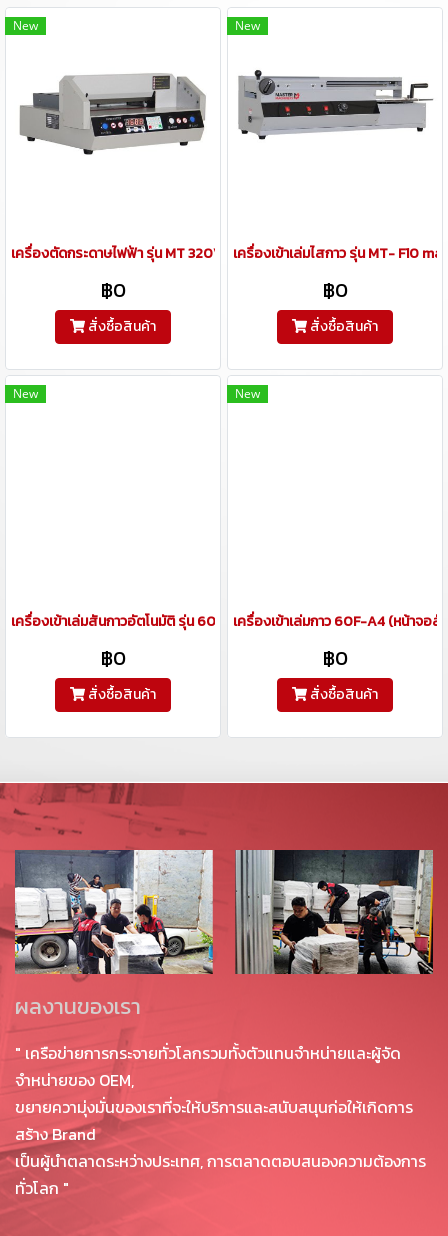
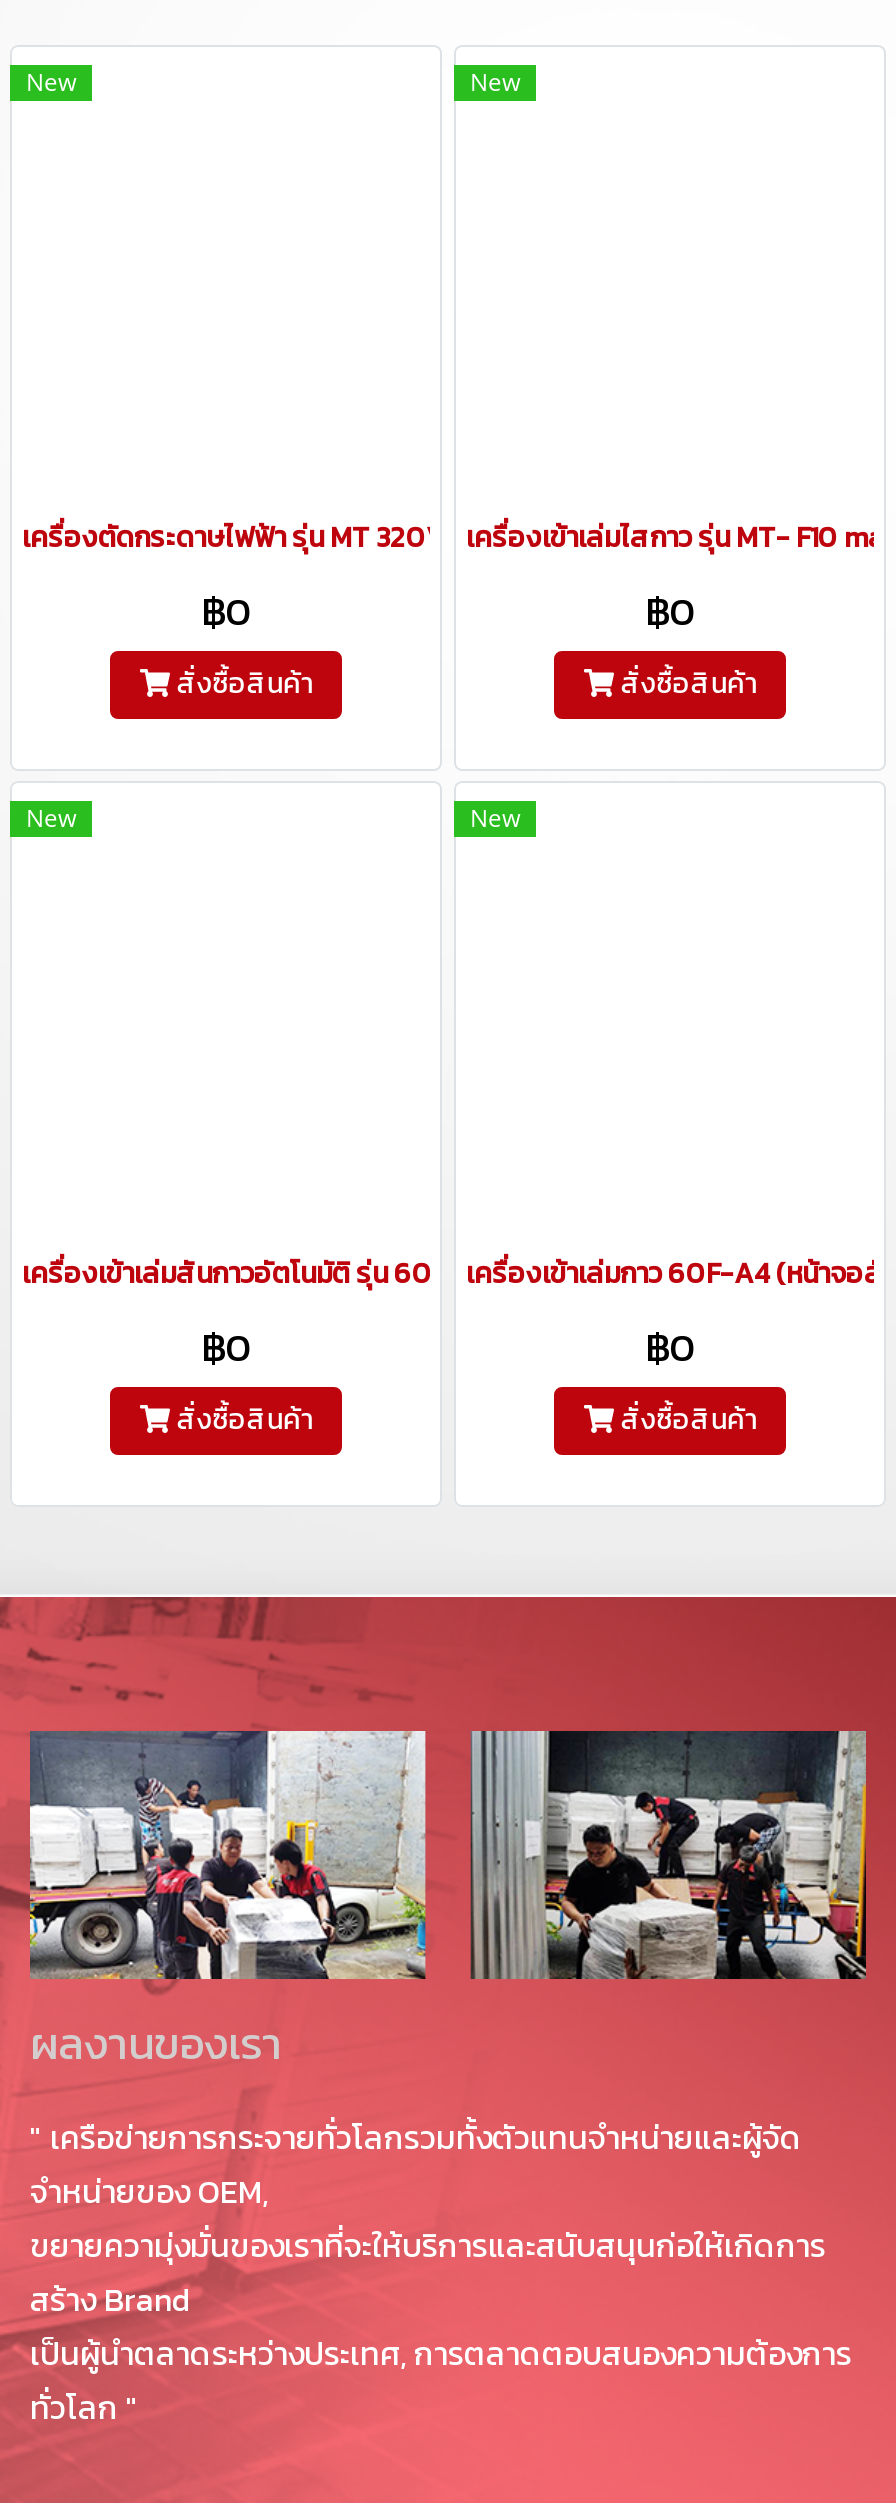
[19,73,206,156] [image] -> none
[238,69,433,140] [image] -> none

